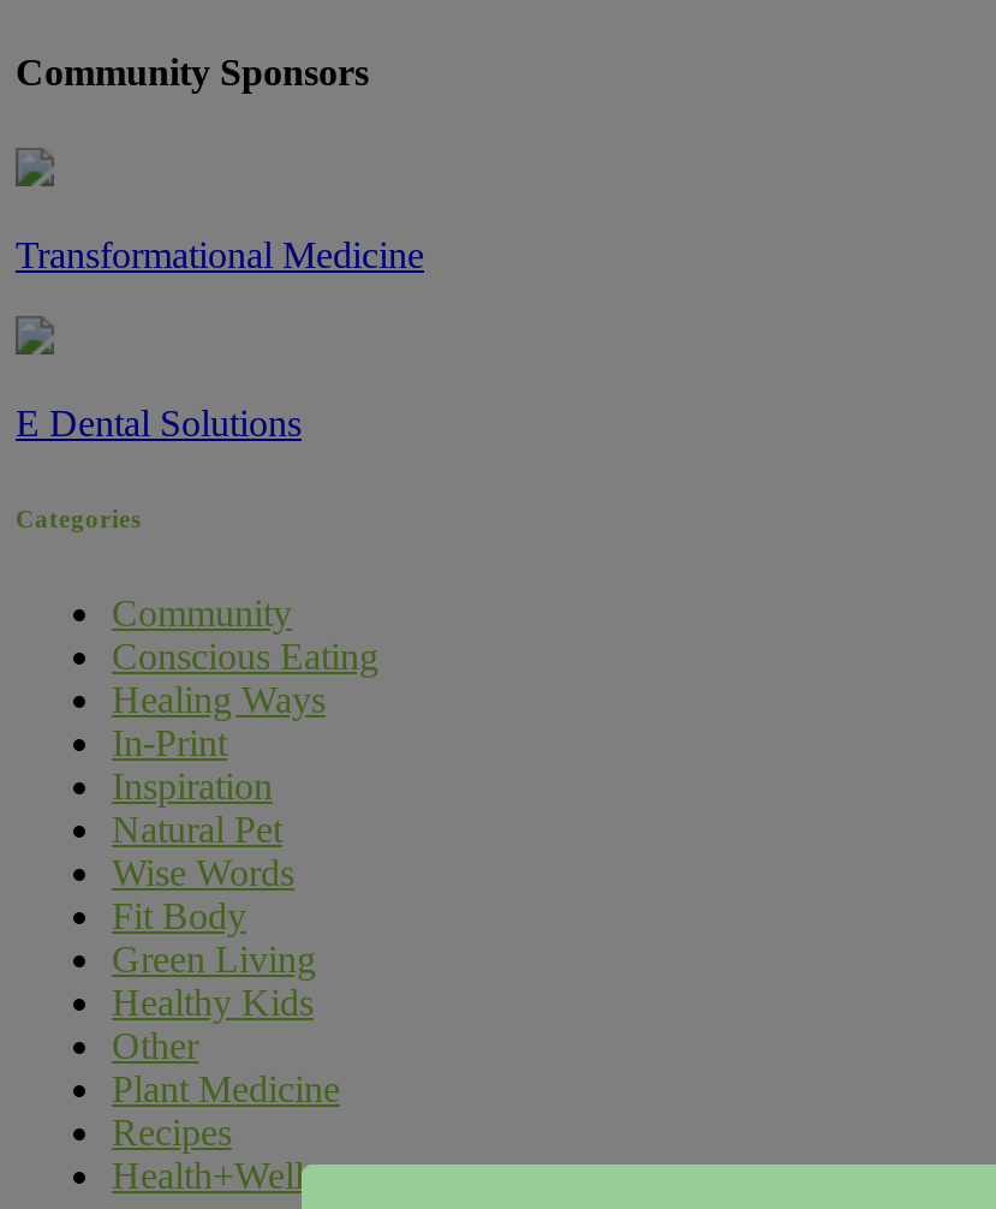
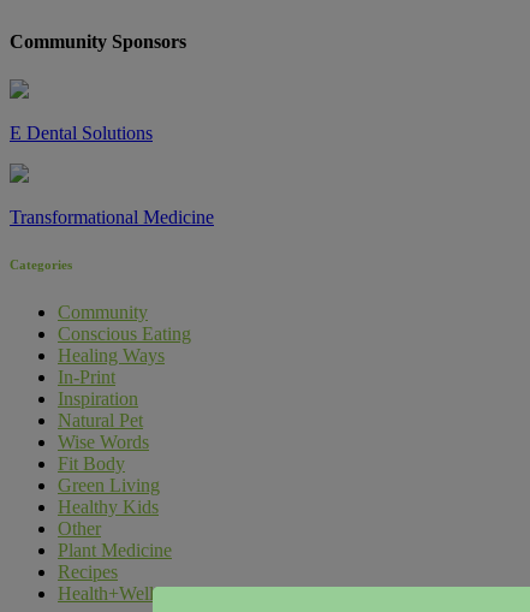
moved [16,233,424,274] -> [10,206,214,227]: Transformational Medicine
moved [16,401,302,442] -> [10,122,153,142]: E Dental Solutions

